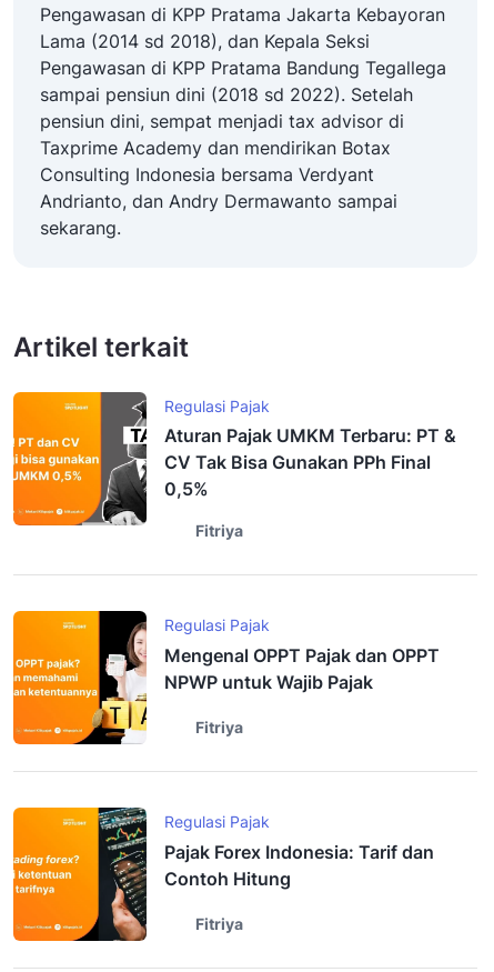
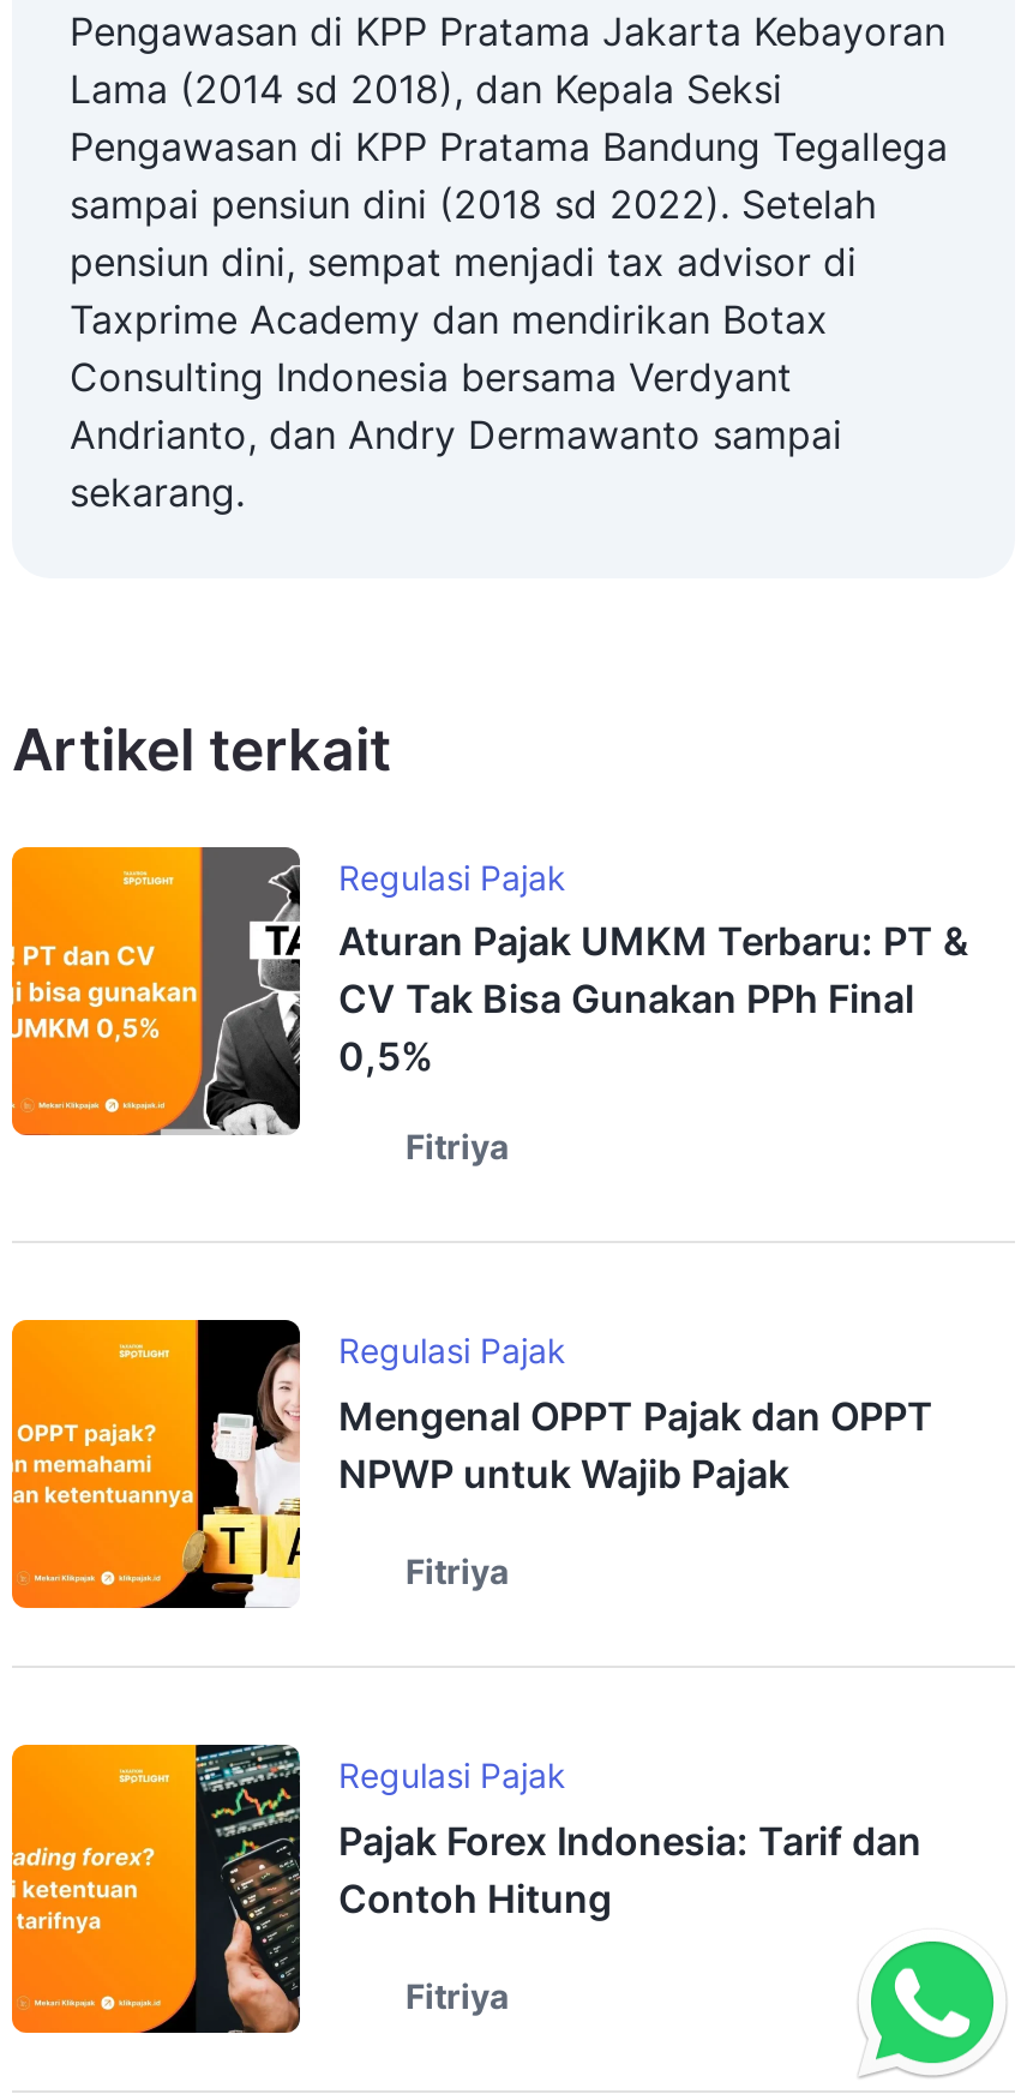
none -> [869,1939,996,2066] [image]

